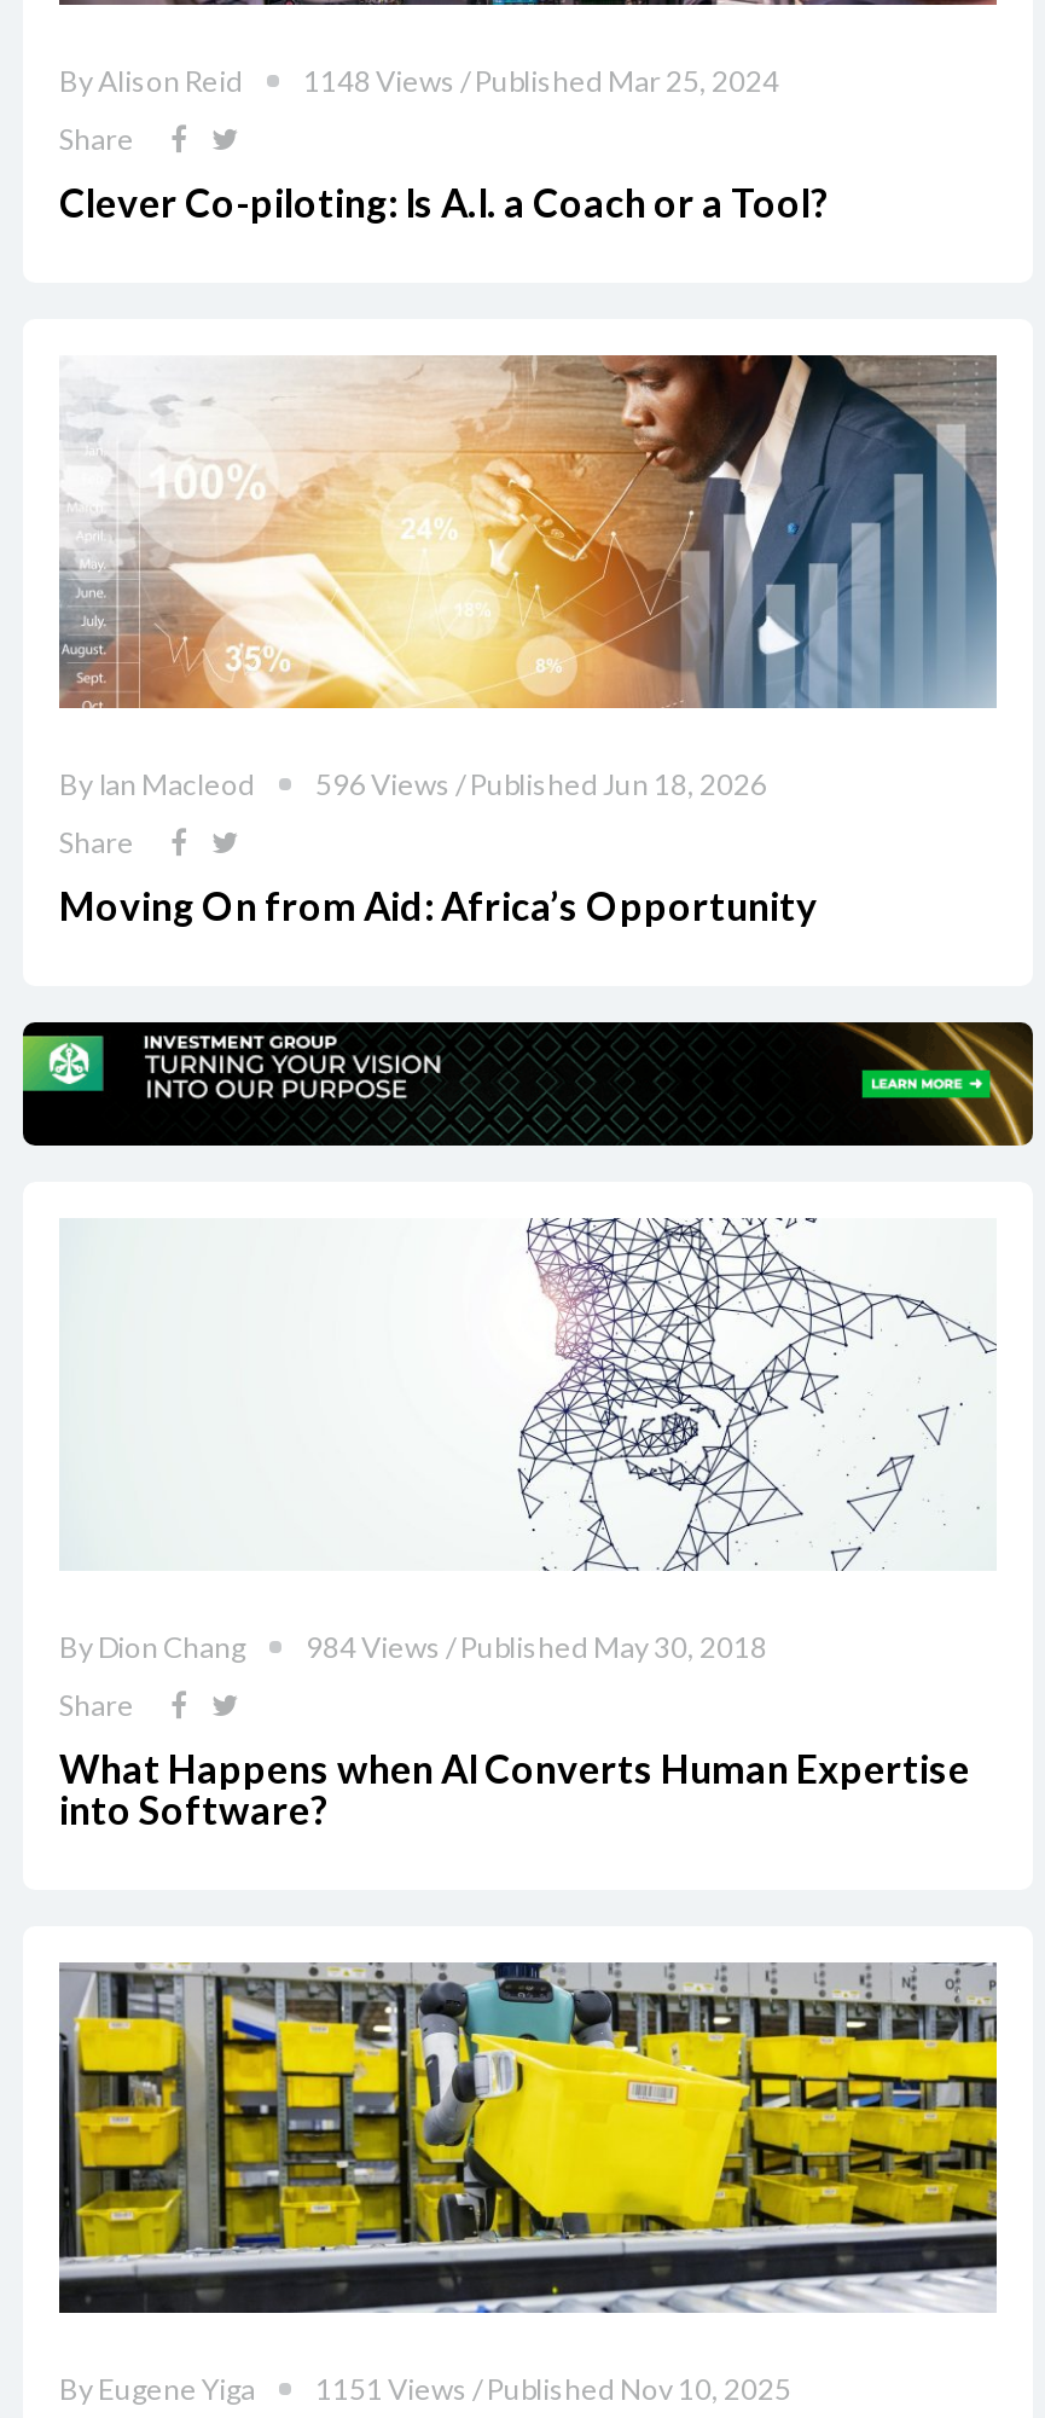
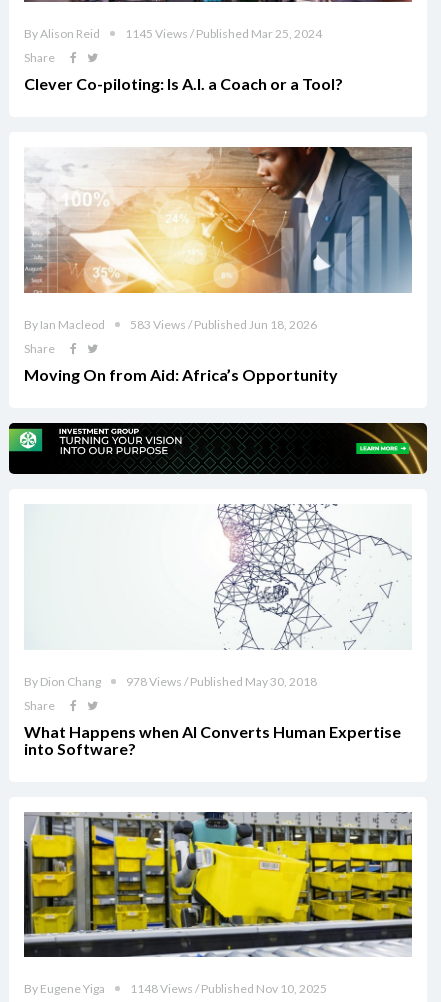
[303,63,779,99] 1148 Views / Published Mar 25, 2024 -> [125,26,322,41] 1145 Views / Published Mar 25, 2024
[315,765,767,801] 596 Views / Published Jun 18, 2026 -> [130,316,317,331] 583 Views / Published Jun 18, 2026
[306,1628,767,1664] 984 Views / Published May 30, 2018 -> [126,674,317,689] 978 Views / Published May 30, 2018
[315,2371,791,2408] 1151 Views / Published Nov 10, 2025 -> [130,981,327,996] 1148 Views / Published Nov 10, 2025

